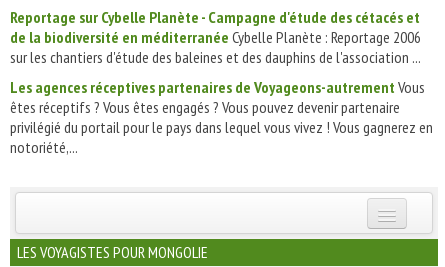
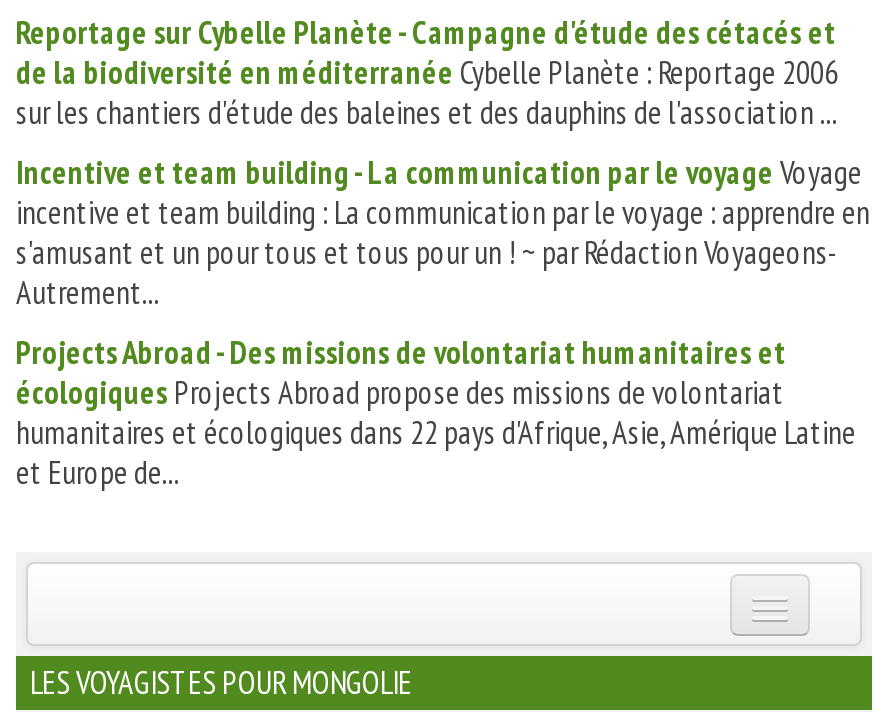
[10,77,433,157] Les agences réceptives partenaires de Voyageons-autrement Vous | êtes réceptifs ? Vous êtes engagés ? Vous pouvez devenir partenaire | privilégié du portail pour le pays dans lequel vous vivez ! Vous gagnerez en | notoriété,... -> [16,152,870,492] Incentive et team building - La communication par le voyage Voyage | incentive et team building : La communication par le voyage : apprendre en | s'amusant et un pour tous et tous pour un ! ~ par Rédaction Voyageons- | Autrement... | Projects Abroad - Des missions de volontariat humanitaires et | écologiques Projects Abroad propose des missions de volontariat | humanitaires et écologiques dans 22 pays d'Afrique, Asie, Amérique Latine | et Europe de...

